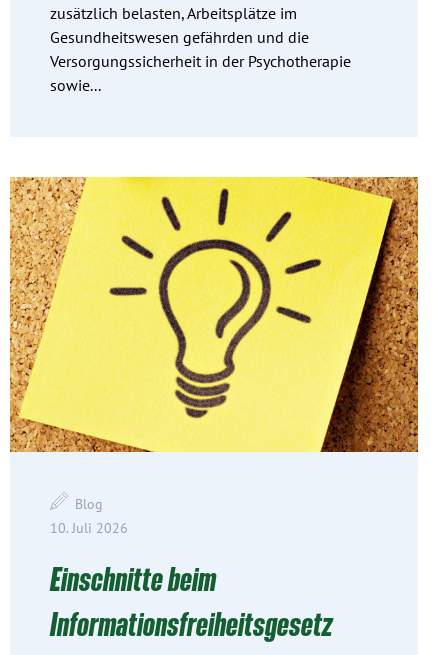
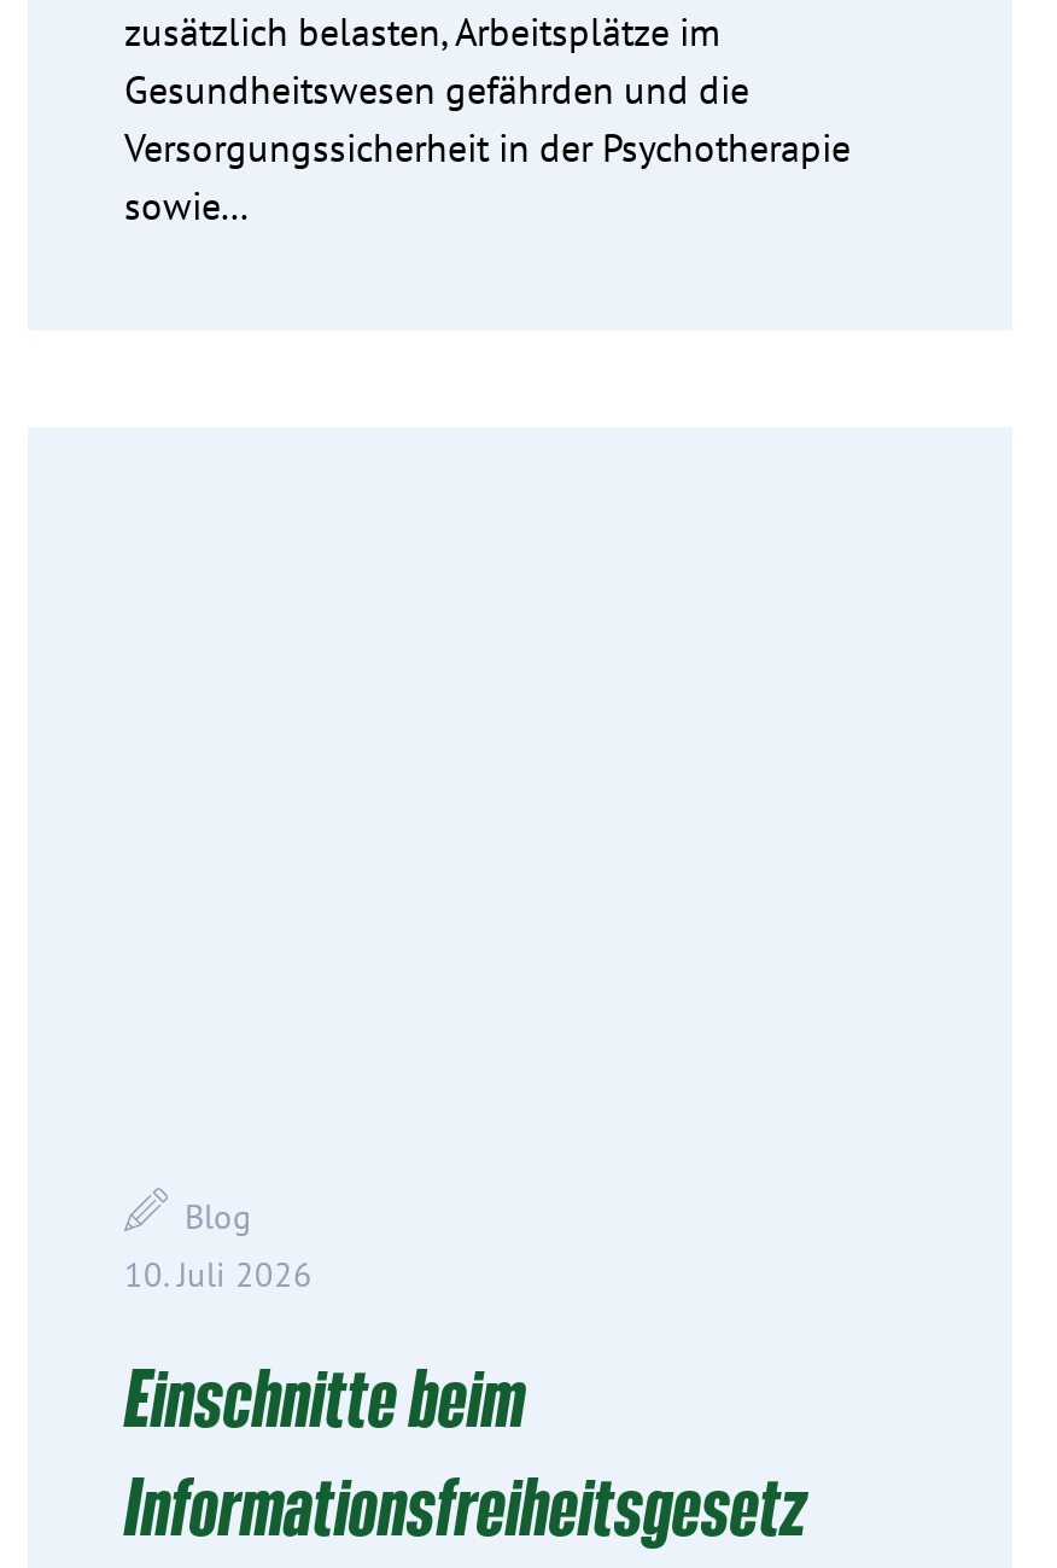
[9,176,419,453] [image] -> none

